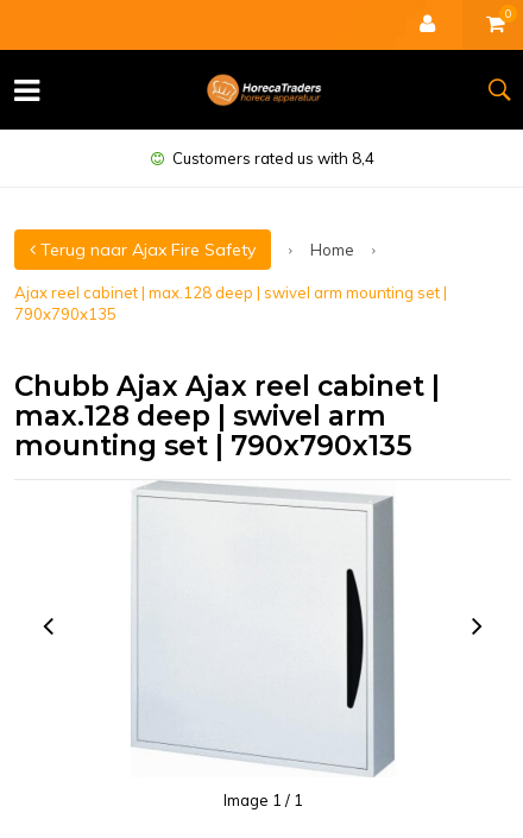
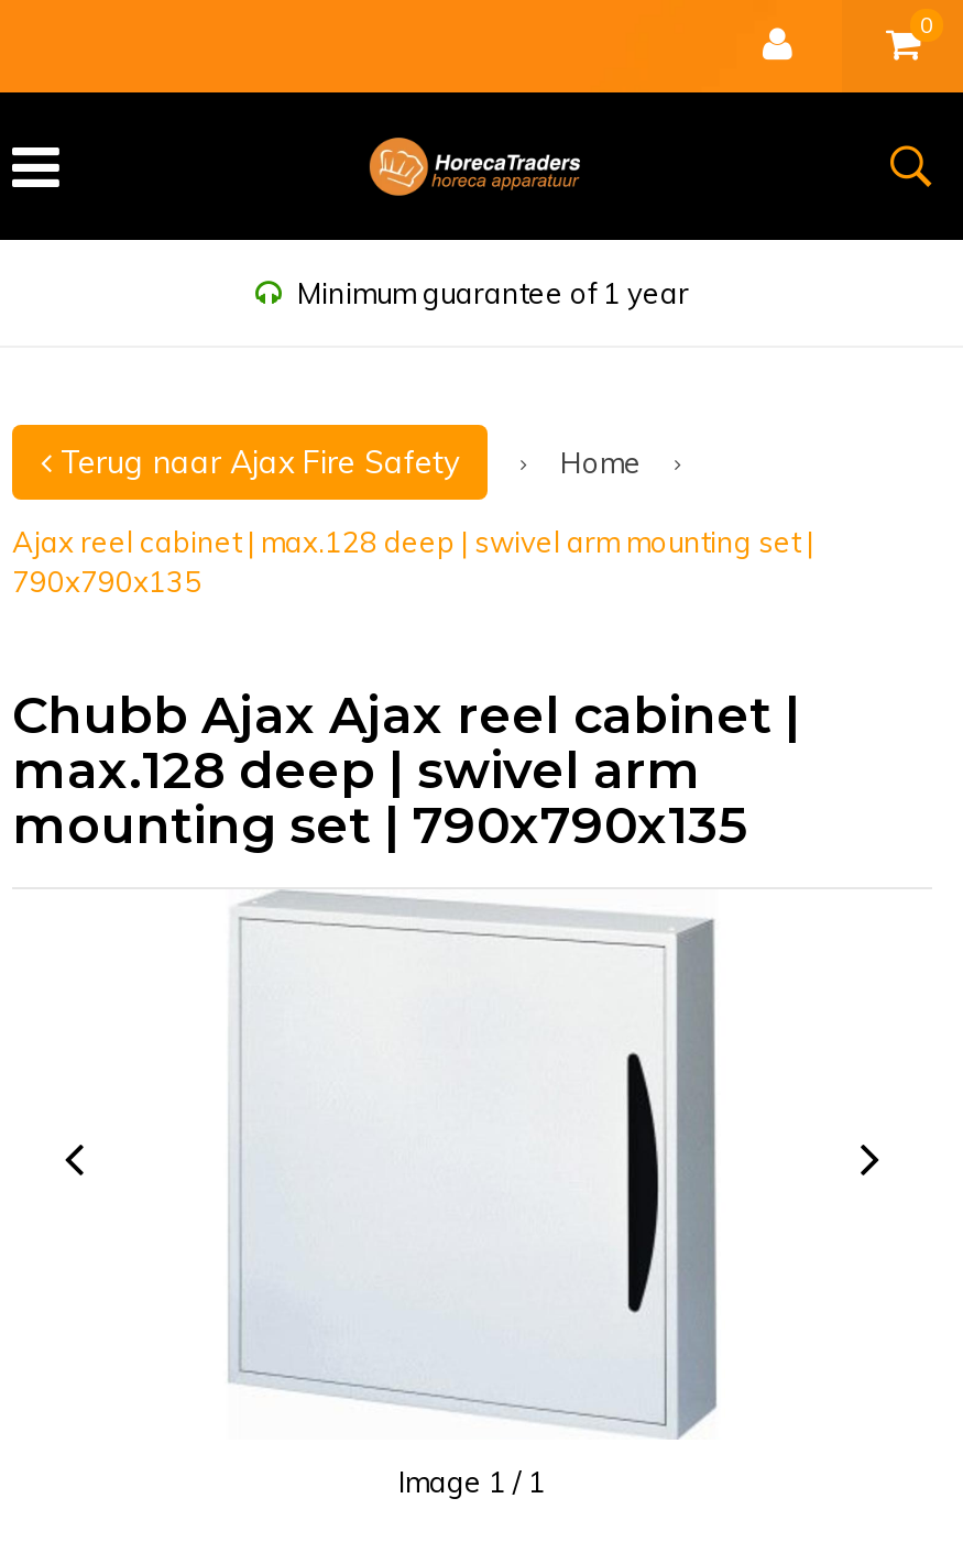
[172,149,374,168] Customers rated us with 8,4 -> [297,275,689,310] Minimum guarantee of 1 year

